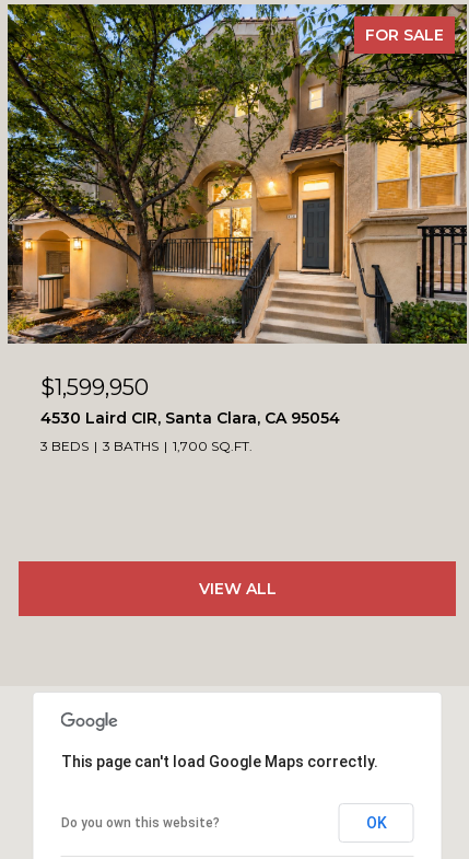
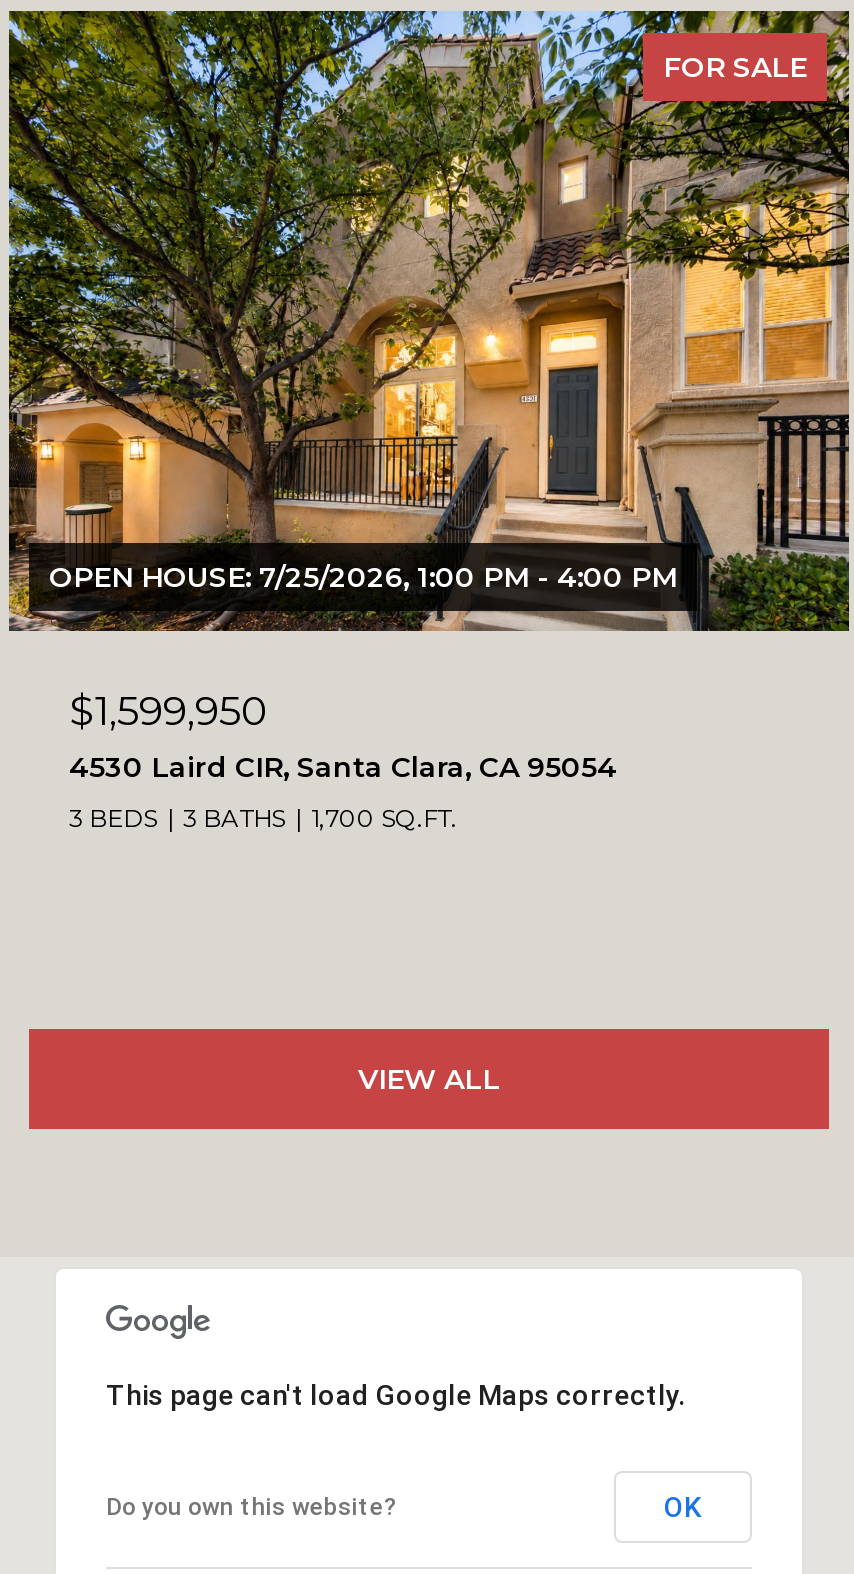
none -> [49,558,677,594] OPEN HOUSE: 7/25/2026, 1:00 PM - 4:00 PM

